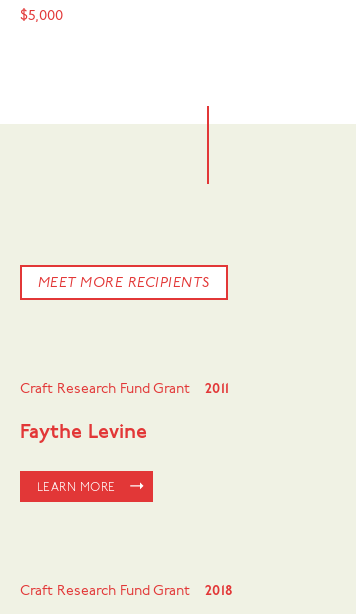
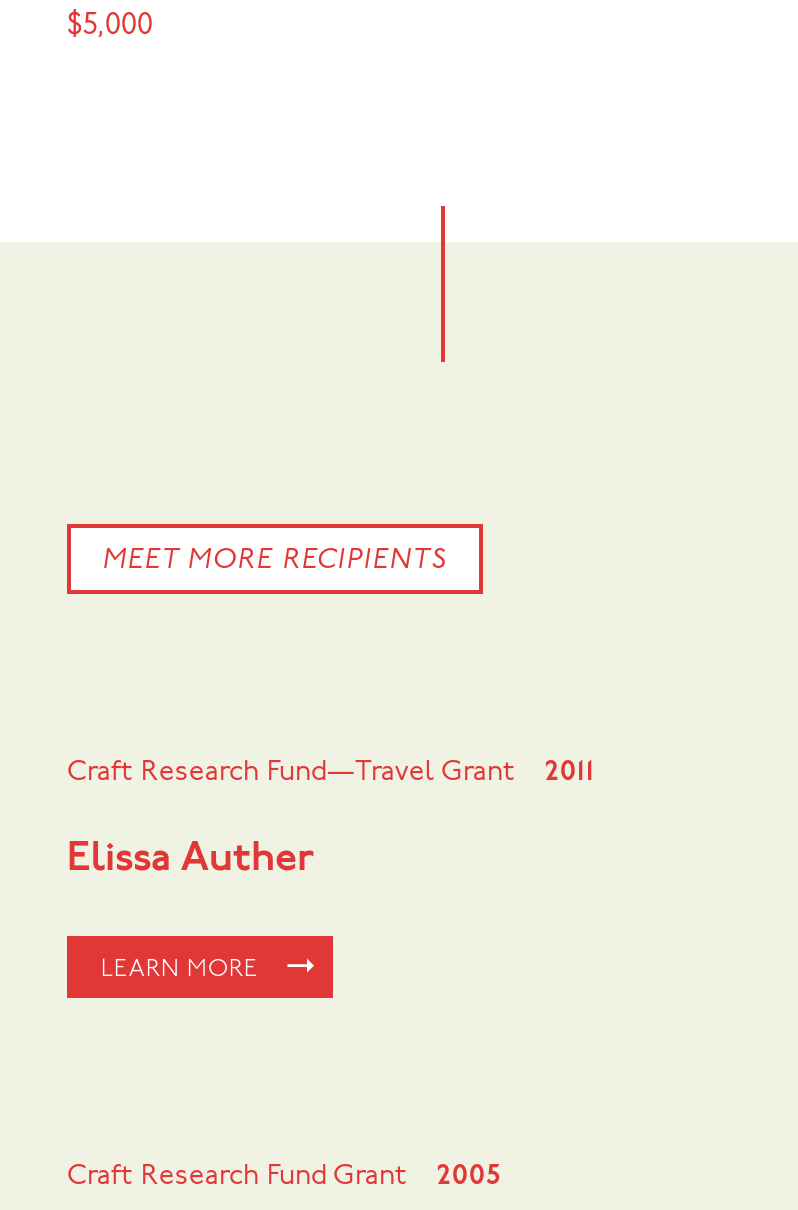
[20,382,190,397] Craft Research Fund Grant -> [67,759,515,789] Craft Research Fund—Travel Grant
[20,423,147,443] Faythe Levine -> [67,841,313,881] Elissa Auther
[20,584,234,599] Craft Research Fund Grant 2018 -> [67,1163,501,1193] Craft Research Fund Grant 2005

